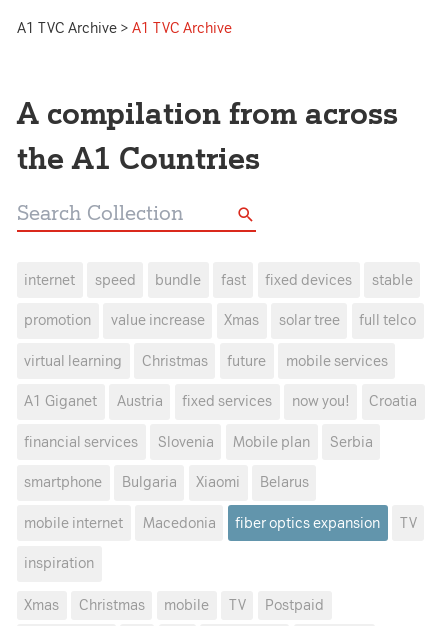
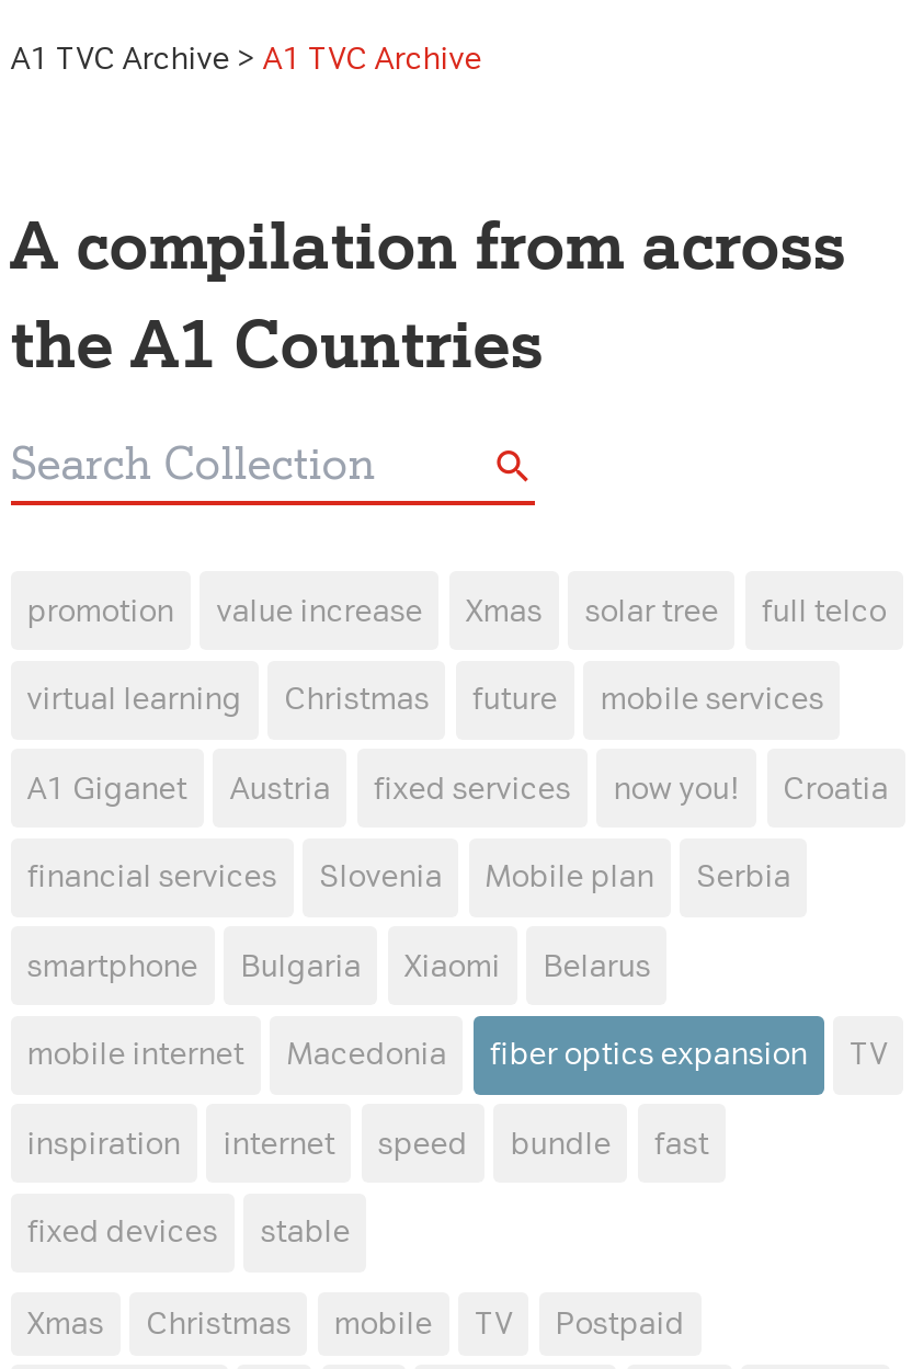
moved [24,271,413,288] -> [27,1125,709,1251]: internet | speed | bundle | fast | fixed devices | stable
moved [24,312,417,572] -> [27,592,888,1162]: promotion | value increase | Xmas | ... | TV | inspiration

